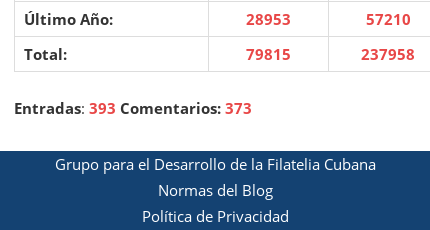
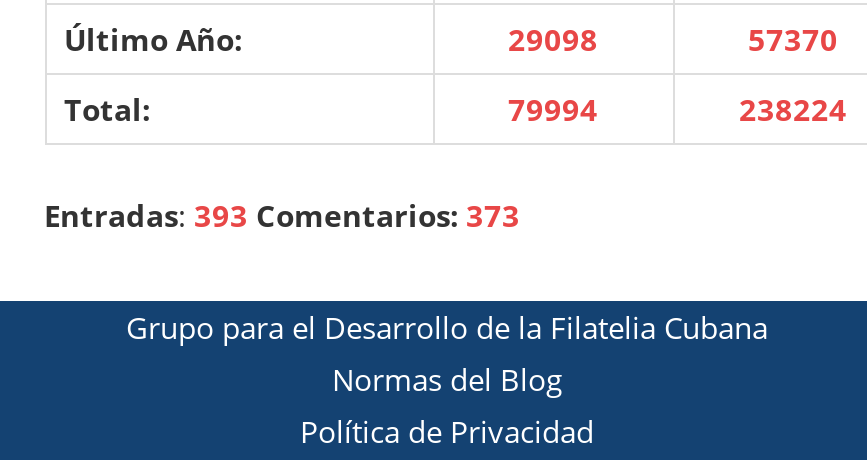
[245,9,290,29] 28953 -> [508,19,598,59] 29098
[365,9,410,29] 57210 -> [748,19,838,59] 57370
[245,44,290,64] 79815 -> [508,89,598,129] 79994
[361,44,415,64] 237958 -> [739,89,847,129] 238224

